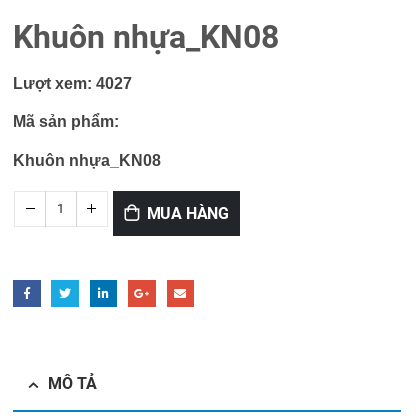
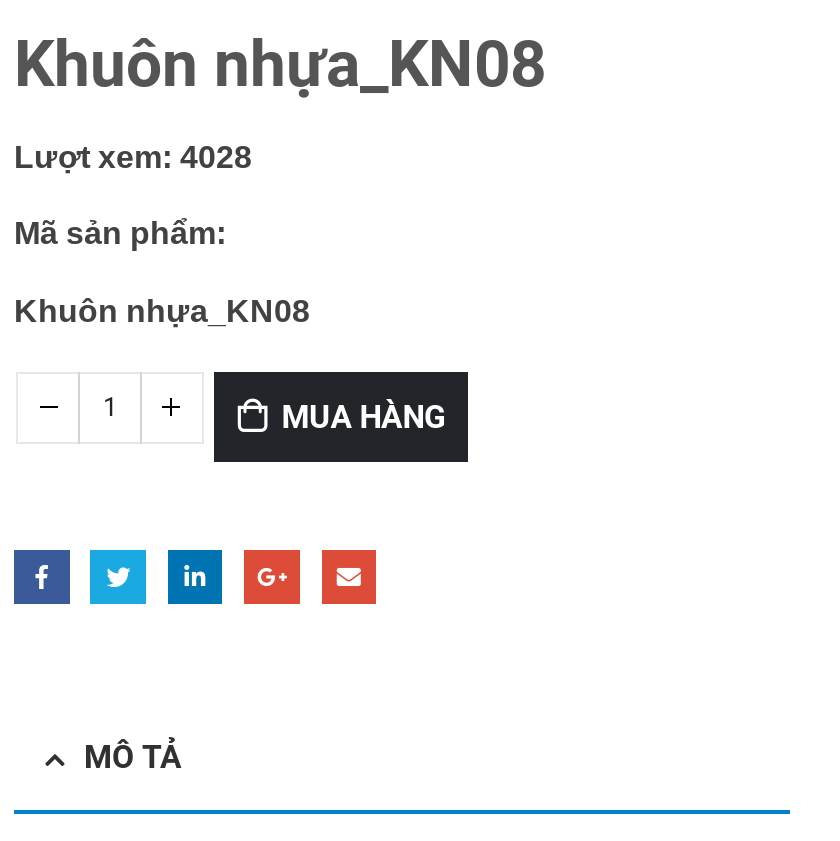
[13,75,132,92] Lượt xem: 4027 -> [14,139,252,173] Lượt xem: 4028

